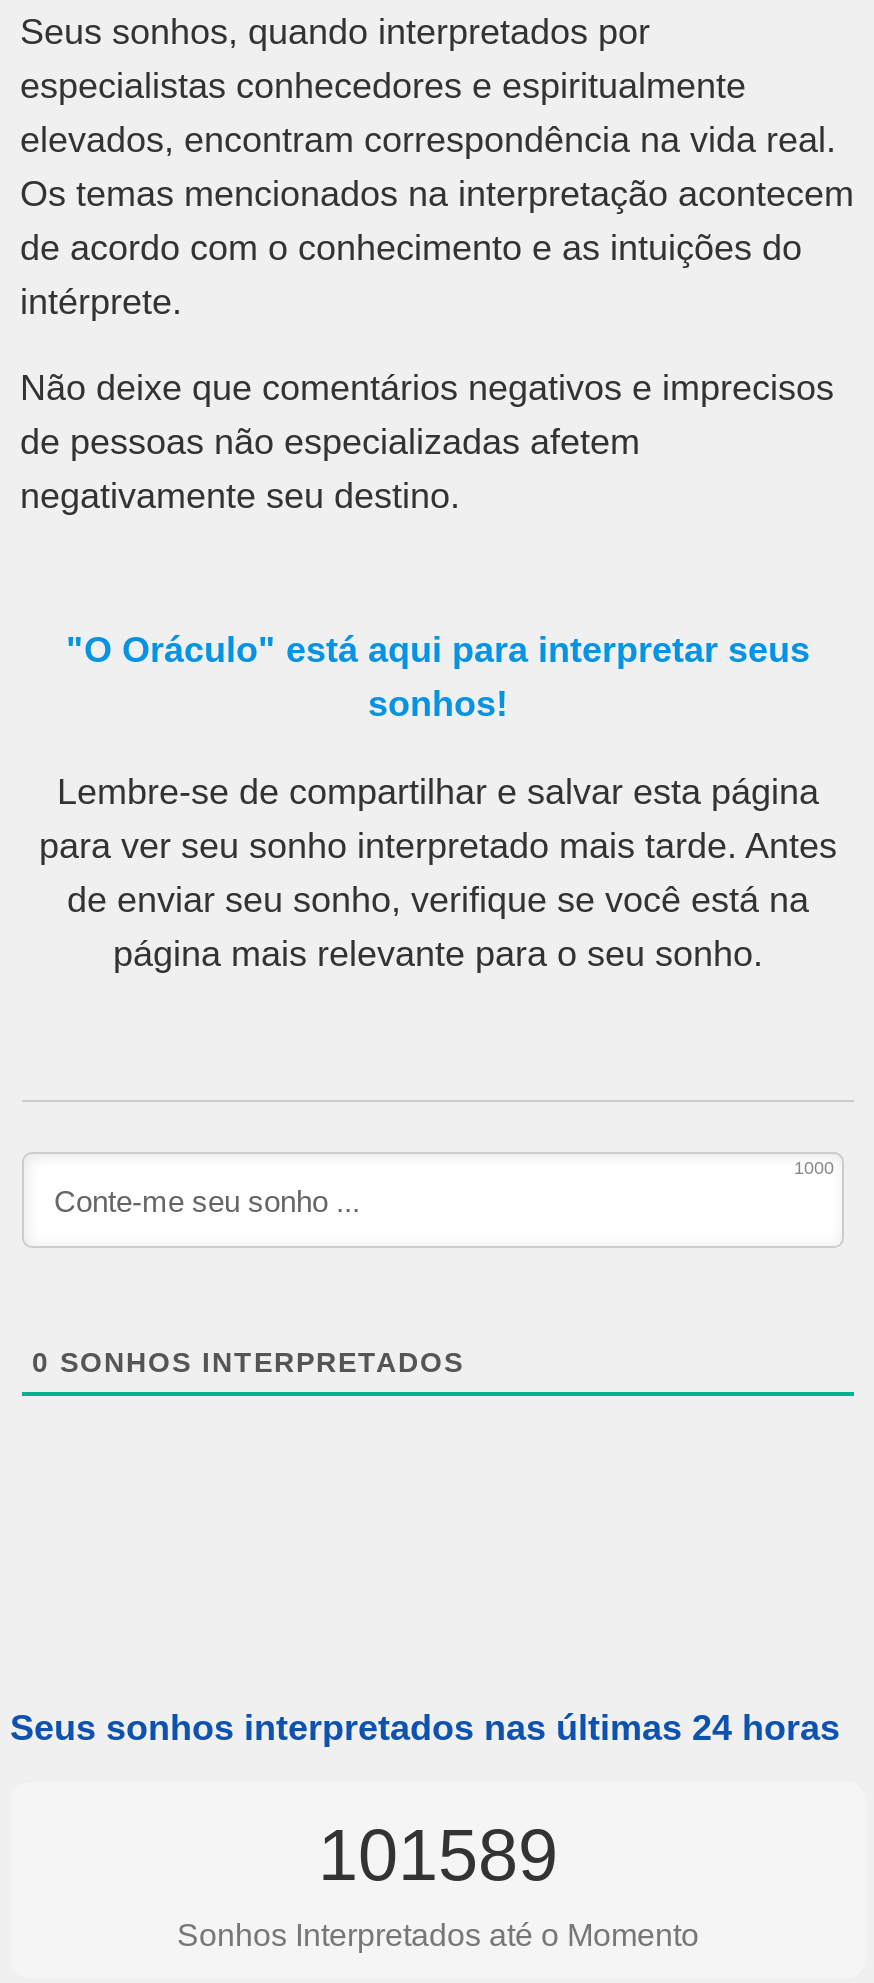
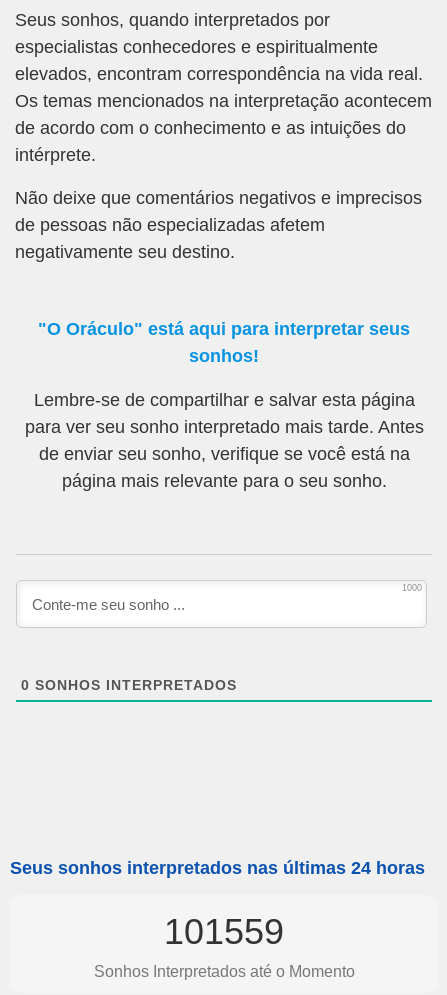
[318,1813,558,1895] 101589 -> [164,911,284,952] 101559

